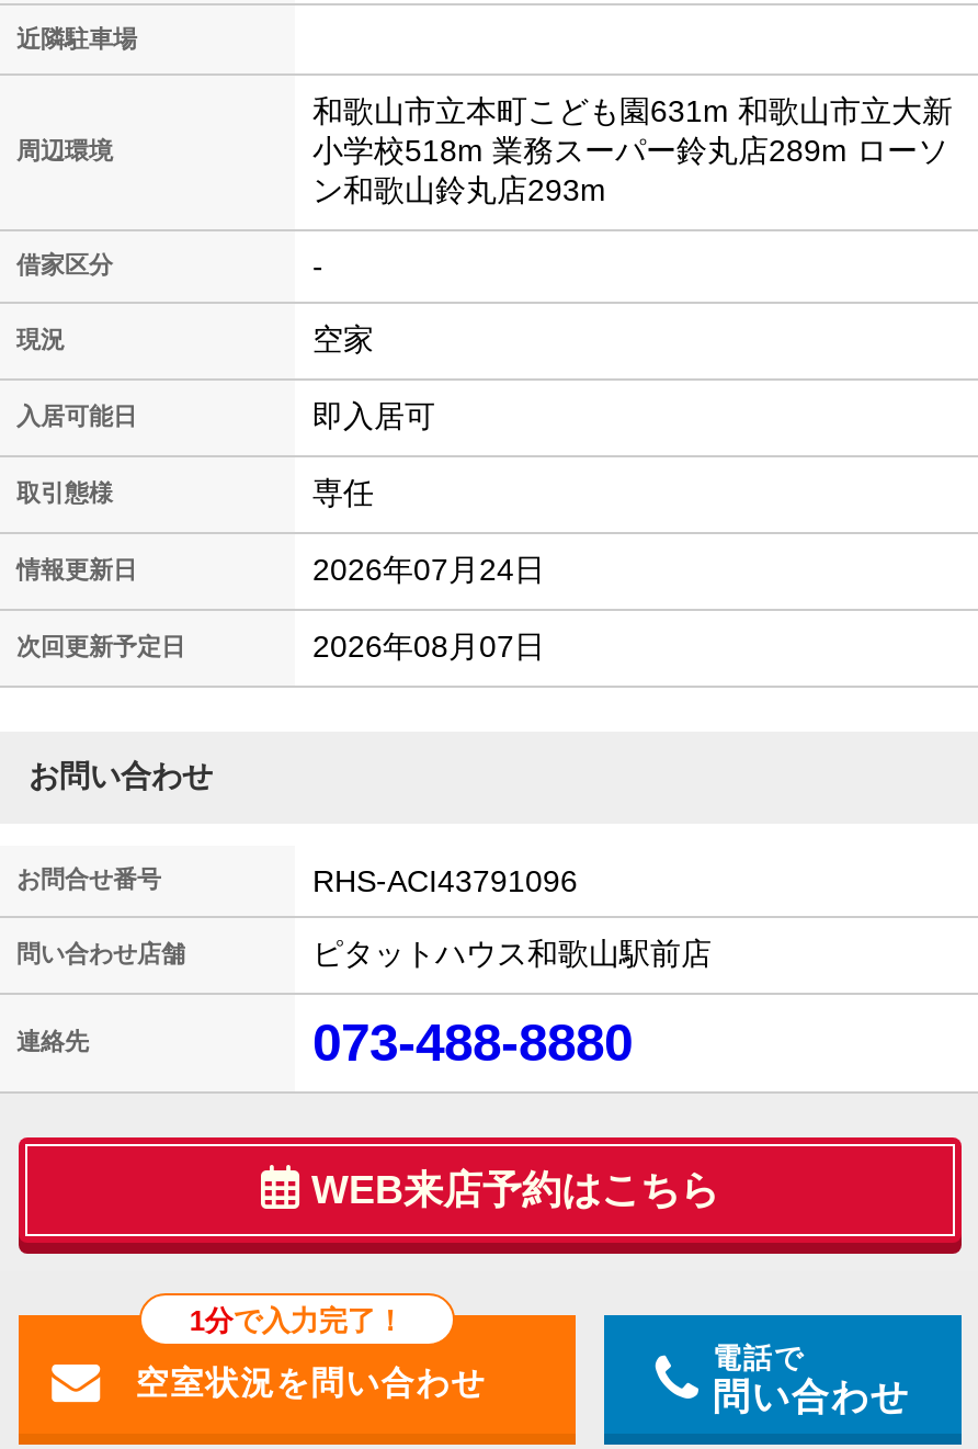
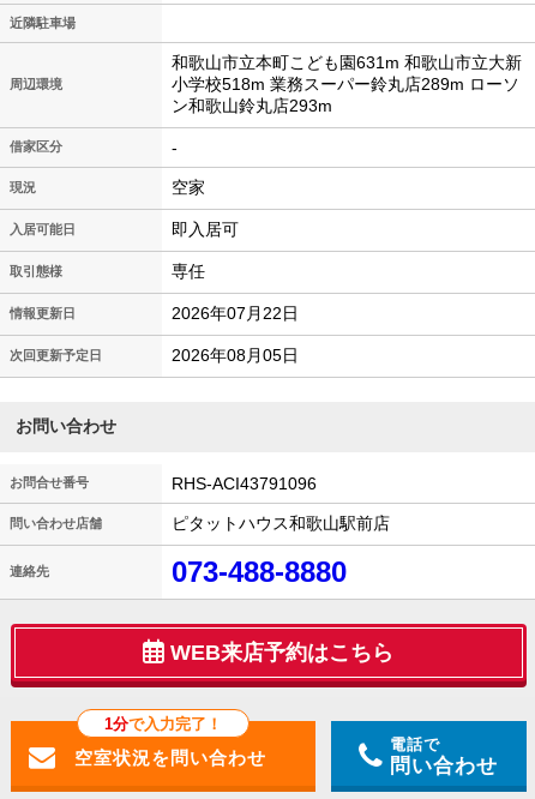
[312,552,545,587] 2026年07月24日 -> [172,304,299,323] 2026年07月22日
[312,629,545,664] 2026年08月07日 -> [172,346,299,365] 2026年08月05日

